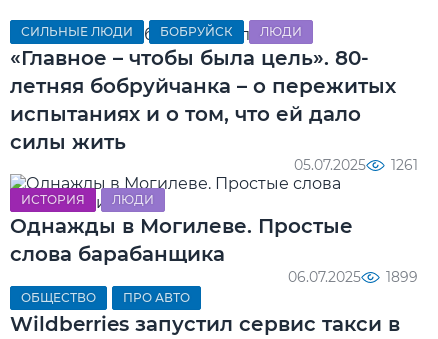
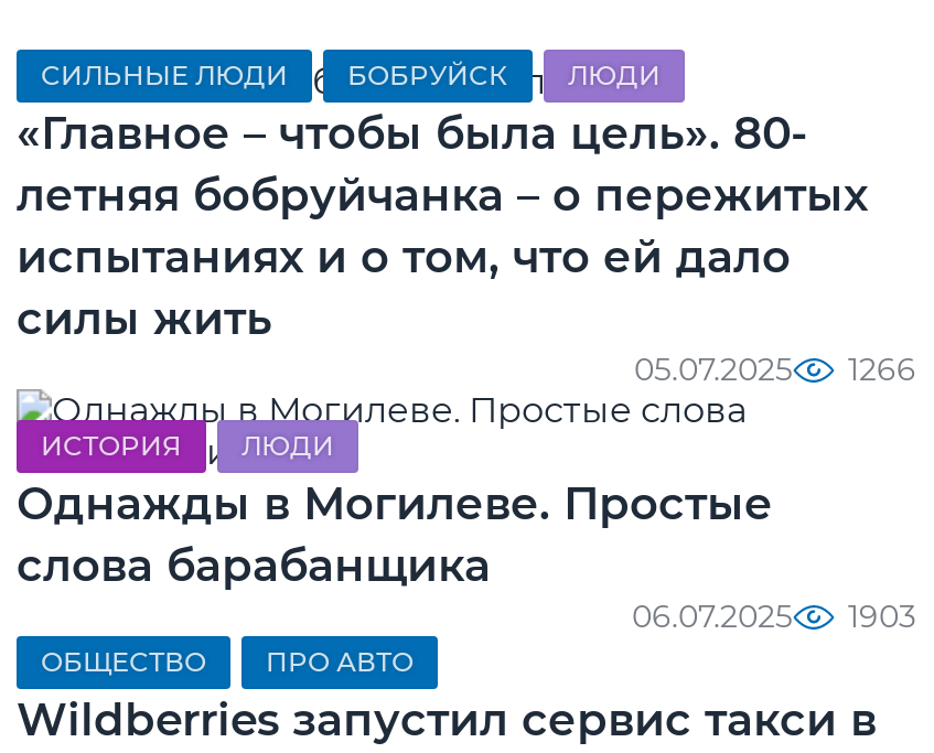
[294,156,418,174] 05.07.2025 1261 -> [634,349,916,389] 05.07.2025 1266
[288,268,418,286] 06.07.2025 1899 -> [632,596,916,636] 06.07.2025 1903

